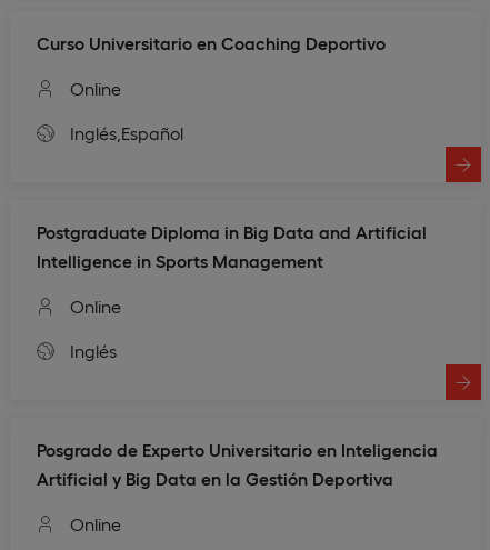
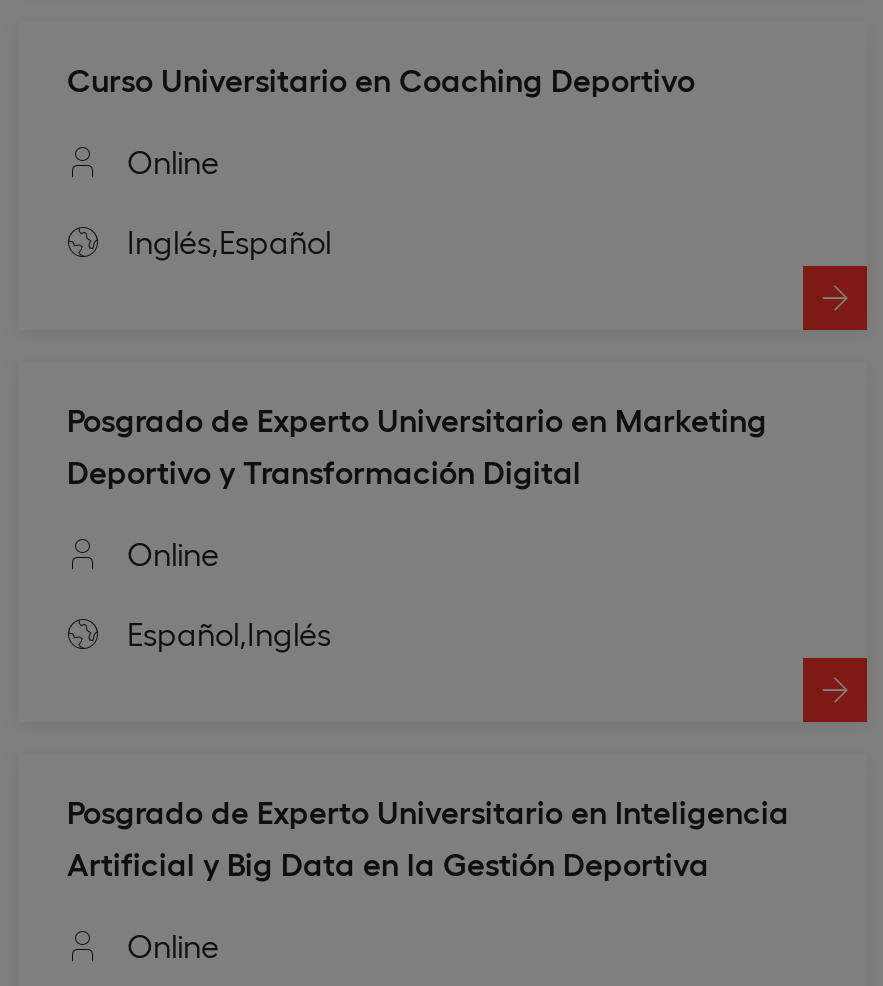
[37,221,427,271] Postgraduate Diploma in Big Data and Artificial | Intelligence in Sports Management -> [67,399,767,489] Posgrado de Experto Universitario en Marketing | Deportivo y Transformación Digital
[70,339,117,361] Inglés -> [127,613,331,651] Español,Inglés

